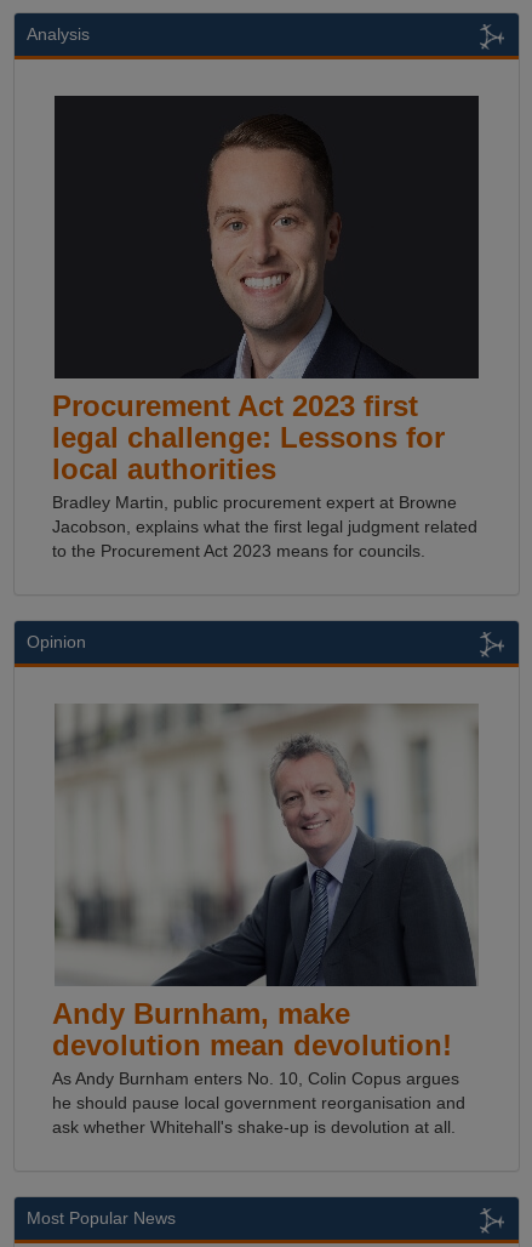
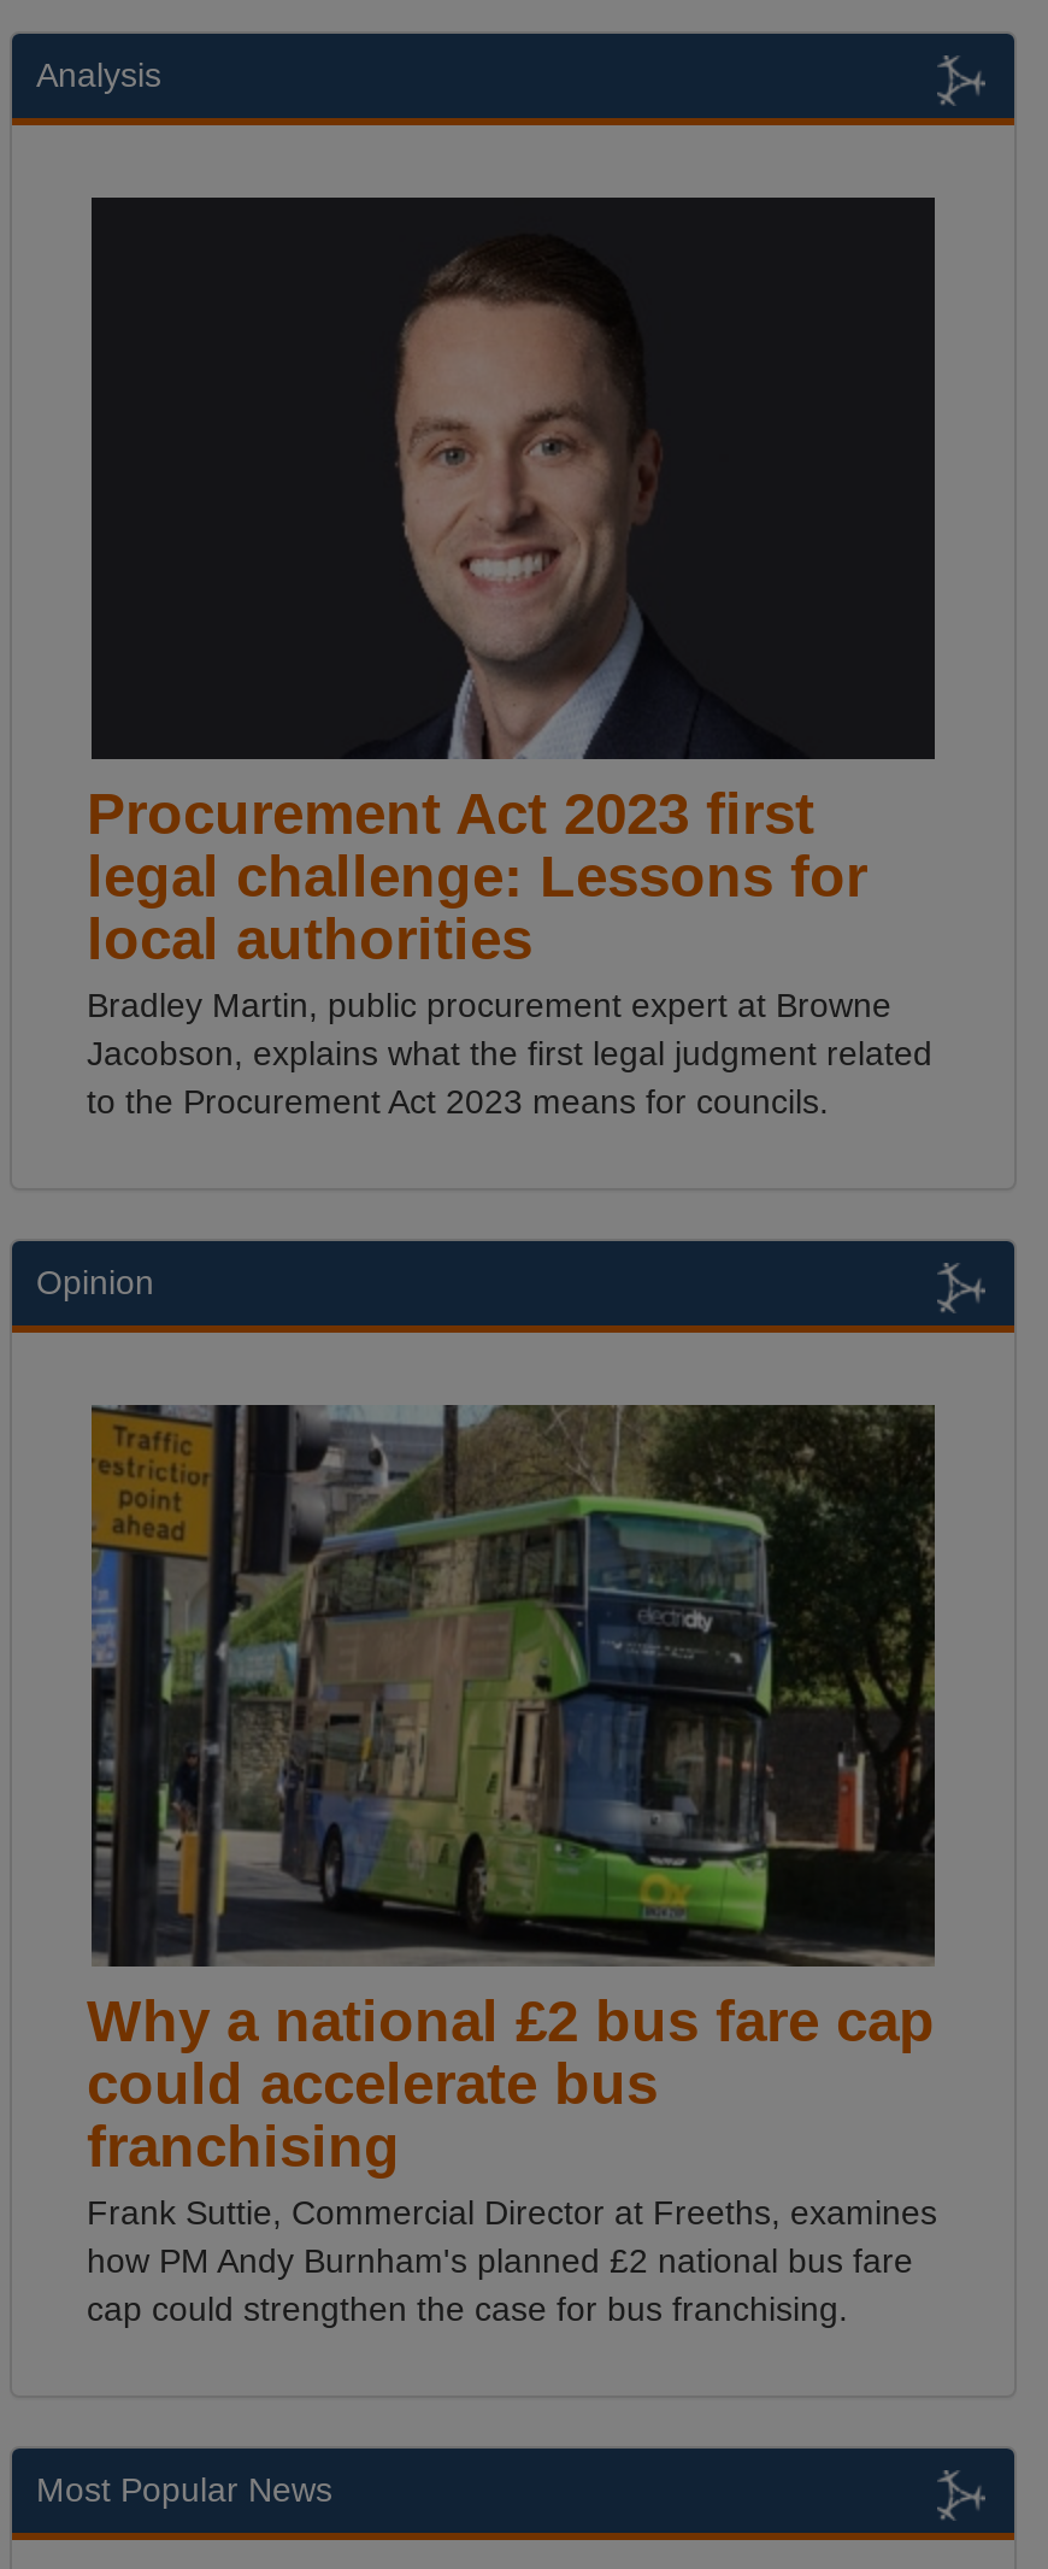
[52,702,479,1137] [image] | Andy Burnham, make | devolution mean devolution! | As Andy Burnham enters No. 10, Colin Copus argues | he should pause local government reorganisation and | ask whether Whitehall's shake-up is devolution at all. -> [87,1403,937,2328] [image] | Why a national £2 bus fare cap | could accelerate bus | franchising | Frank Suttie, Commercial Director at Freeths, examines | how PM Andy Burnham's planned £2 national bus fare | cap could strengthen the case for bus franchising.

